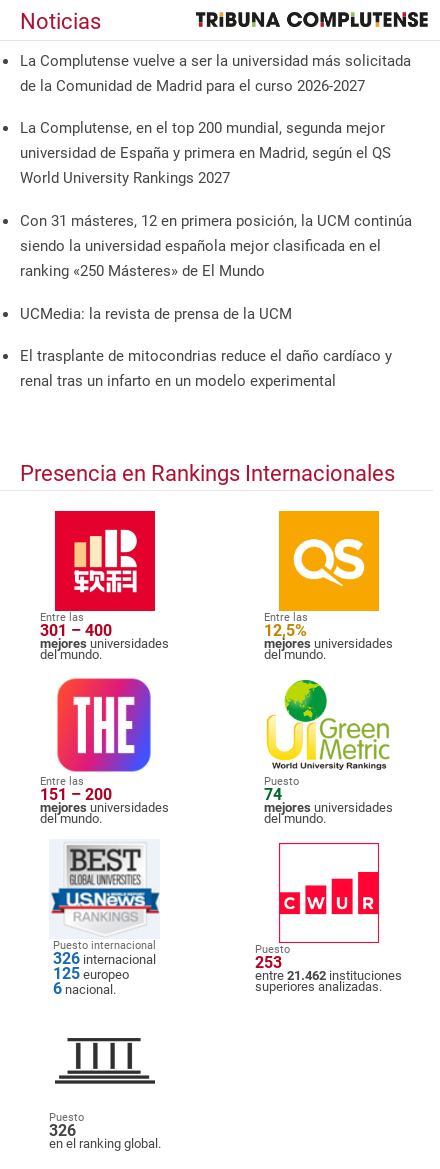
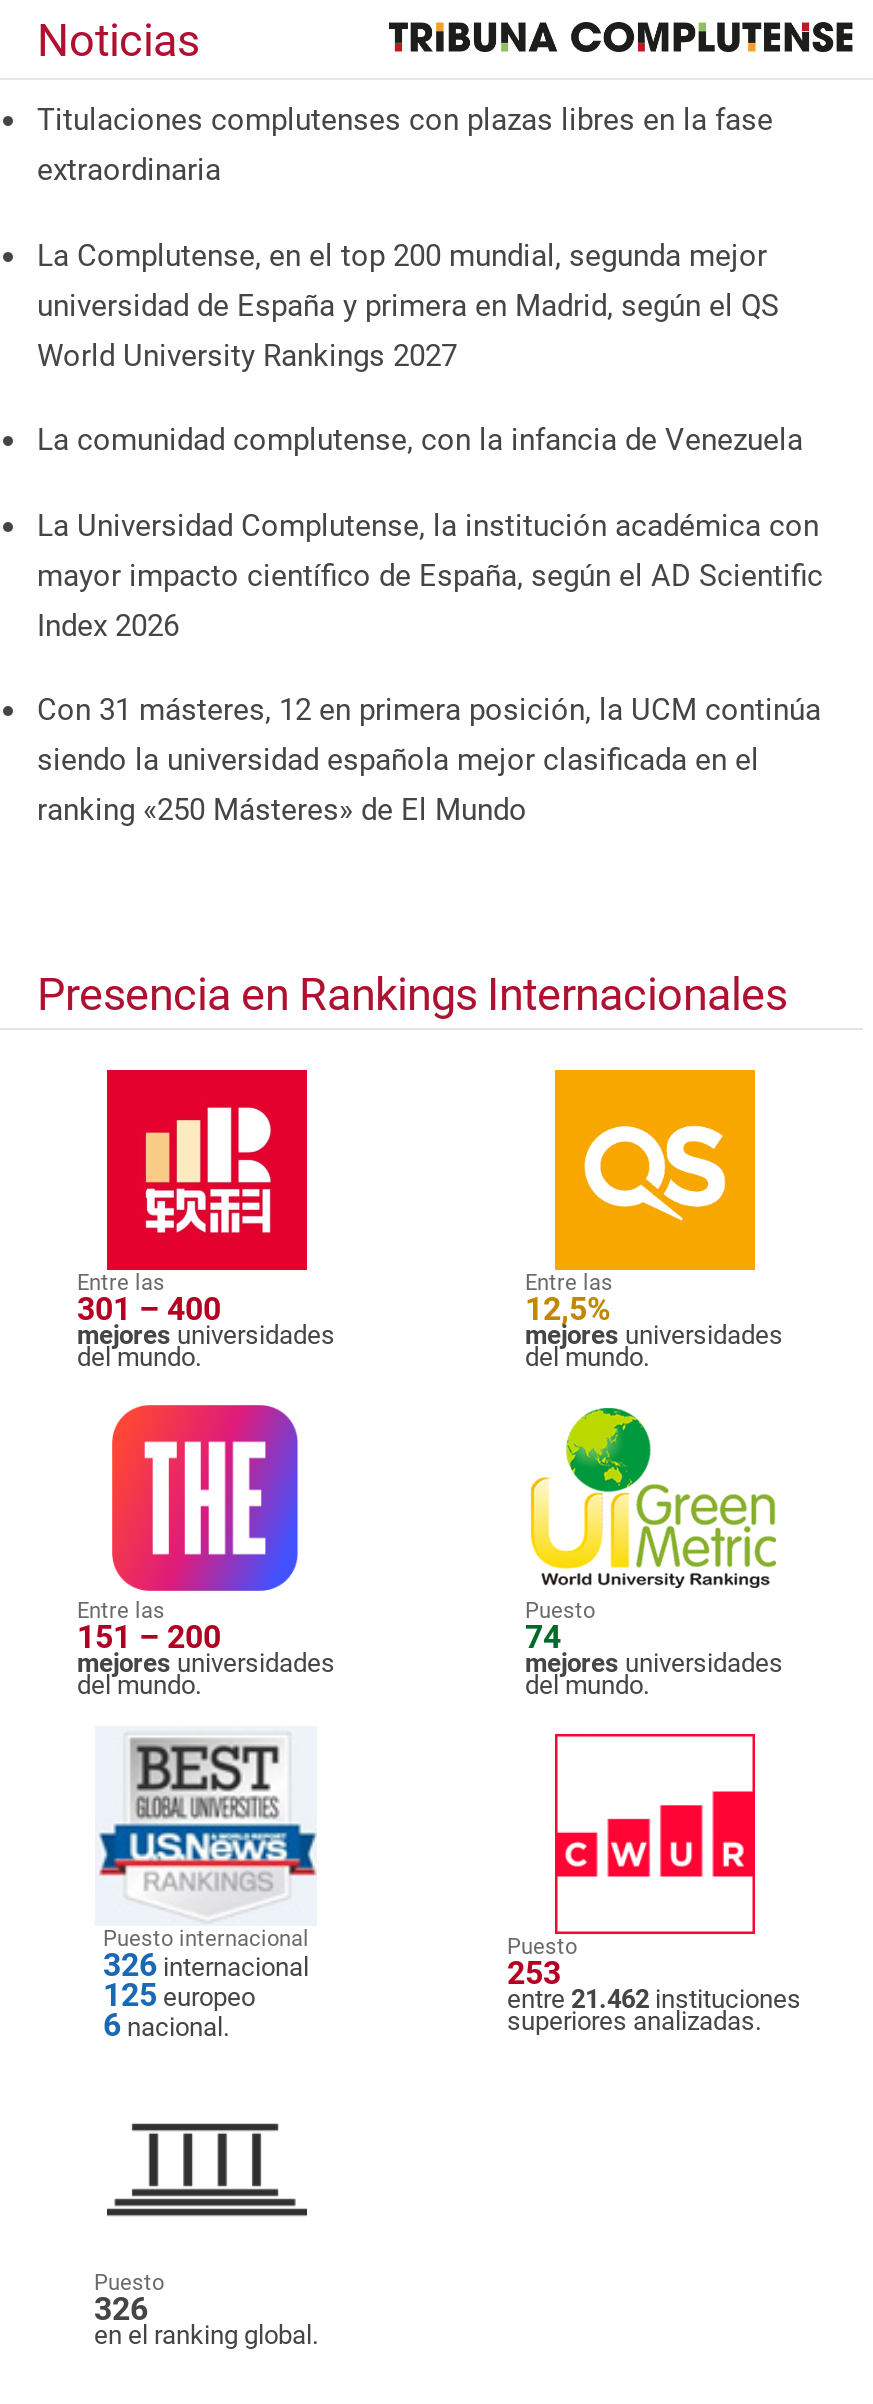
[20,52,411,95] La Complutense vuelve a ser la universidad más solicitada | de la Comunidad de Madrid para el curso 2026-2027 -> [37,102,773,188] Titulaciones complutenses con plazas libres en la fase | extraordinaria
none -> [37,422,823,643] La comunidad complutense, con la infancia de Venezuela | La Universidad Complutense, la institución académica con | mayor impacto científico de España, según el AD Scientific | Index 2026
moved [20,212,412,280] -> [37,692,821,828]: Con 31 másteres, 12 en primera posición, la UCM continúa | siendo la universidad española mejor clasificada en el | ranking «250 Másteres» de El Mundo
[20,305,392,390] UCMedia: la revista de prensa de la UCM | El trasplante de mitocondrias reduce el daño cardíaco y | renal tras un infarto en un modelo experimental -> none

